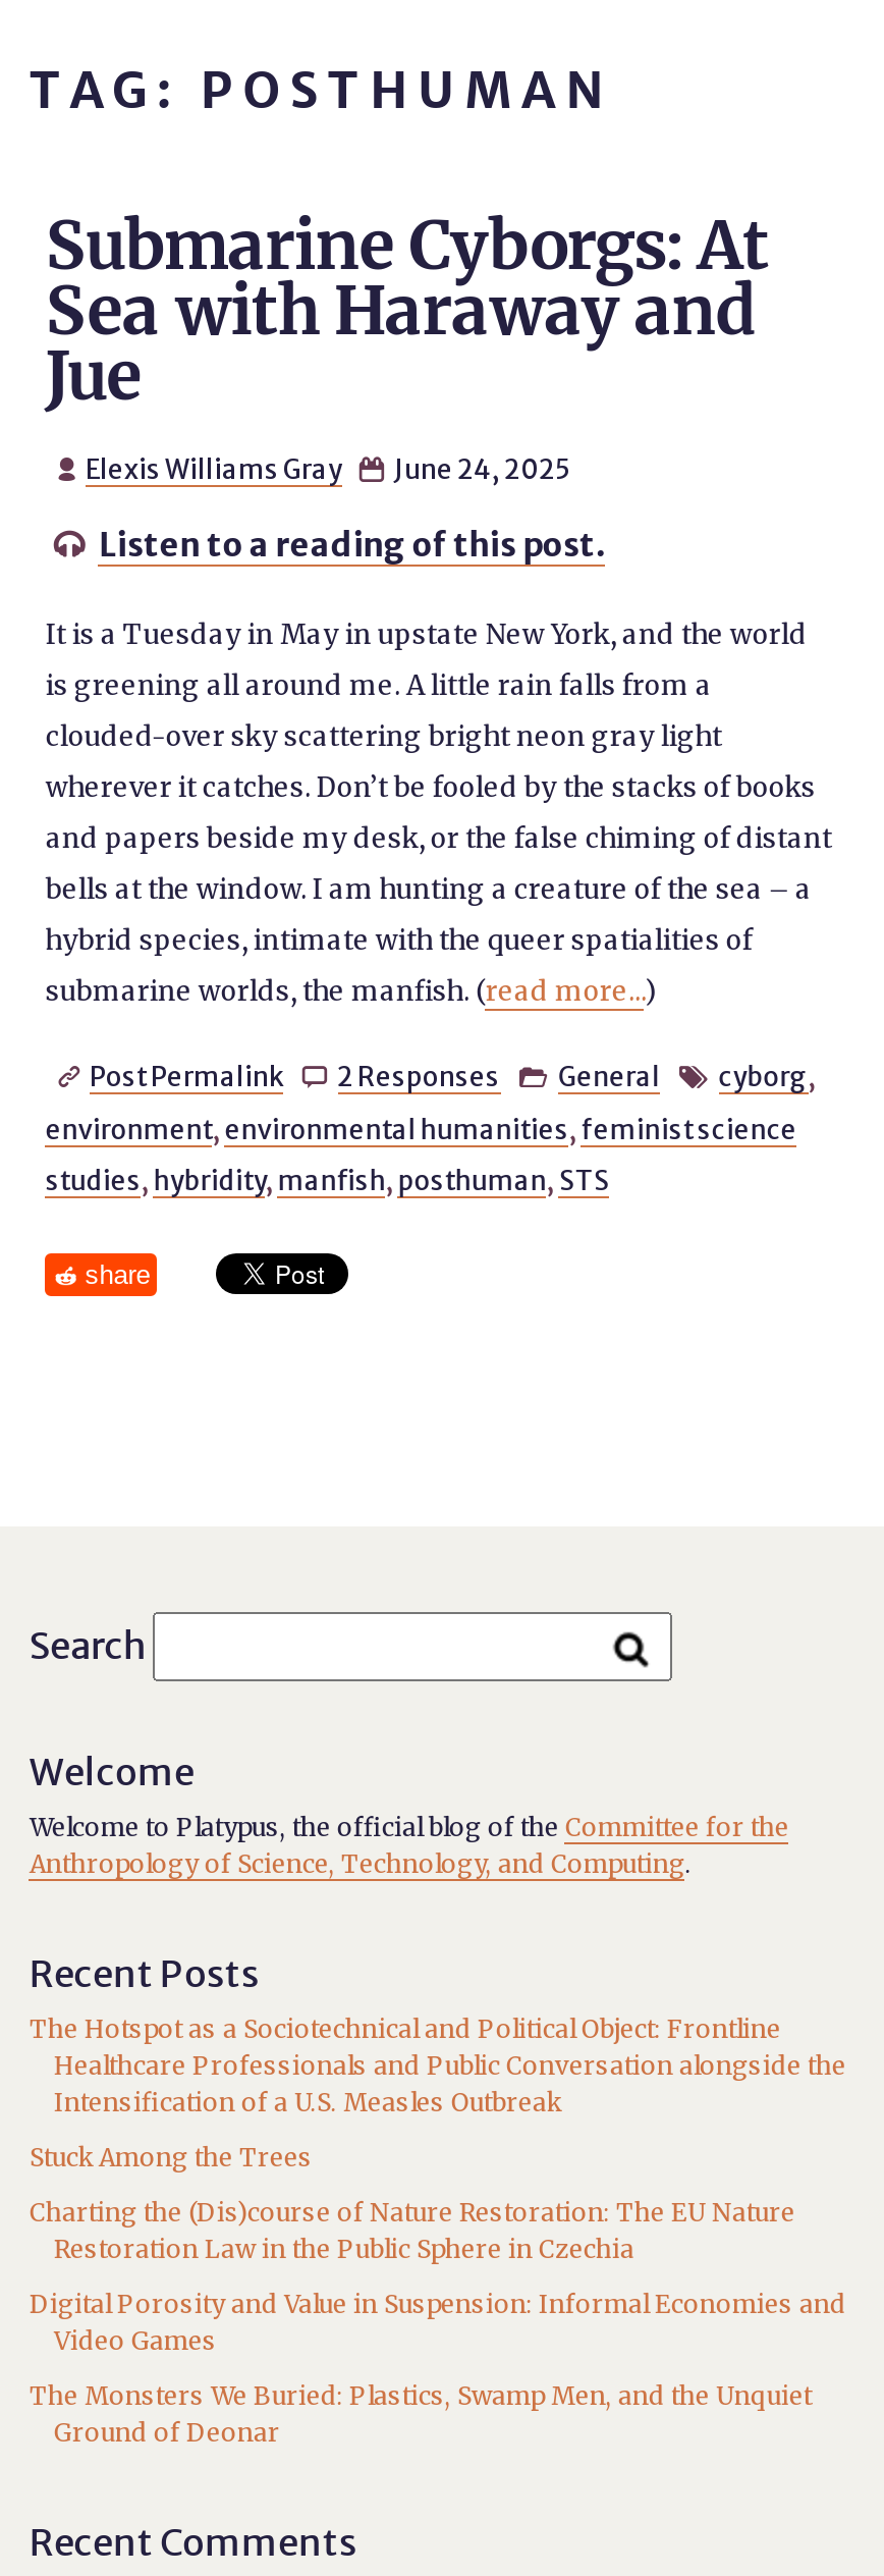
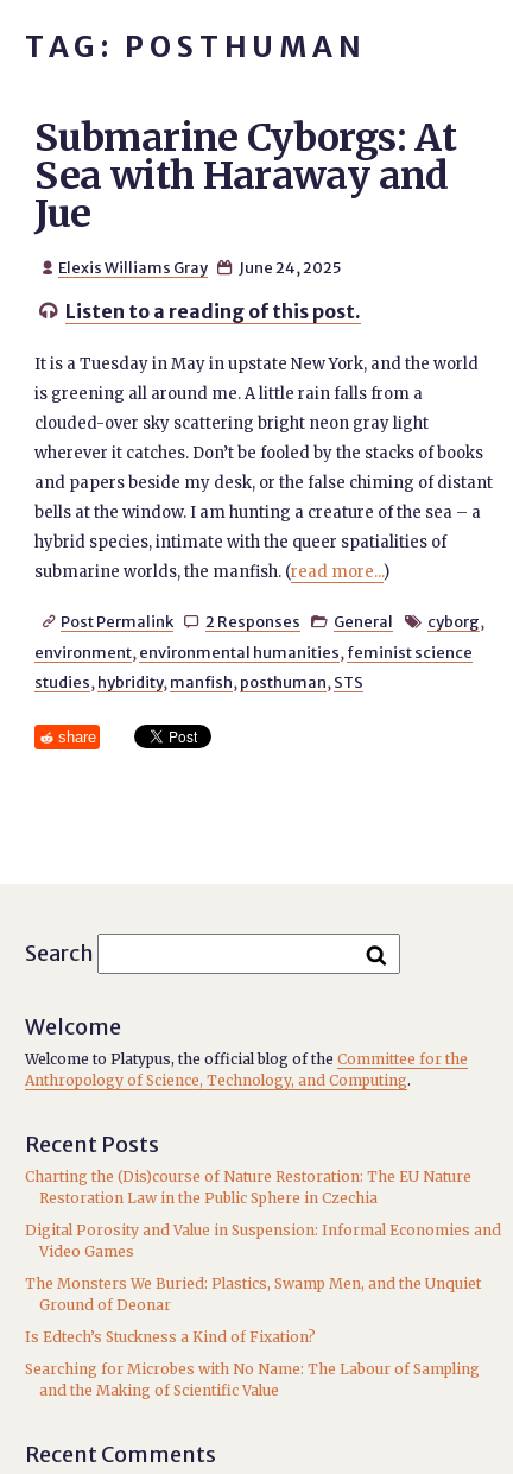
[29,2014,846,2172] The Hotspot as a Sociotechnical and Political Object: Frontline | Healthcare Professionals and Public Conversation alongside the | Intensification of a U.S. Measles Outbreak | Stuck Among the Trees -> none
moved [29,2197,846,2448] -> [25,1168,502,1314]: Charting the (Dis)course of Nature Restoration: The EU Nature | Restoration Law in the Public Sphere in Czechia | Digital Porosity and Value in Suspension: Informal Economies and | Video Games | The Monsters We Buried: Plastics, Swamp Men, and the Unquiet | Ground of Deonar
none -> [25,1328,480,1399] Is Edtech’s Stuckness a Kind of Fixation? | Searching for Microbes with No Name: The Labour of Sampling | and the Making of Scientific Value

